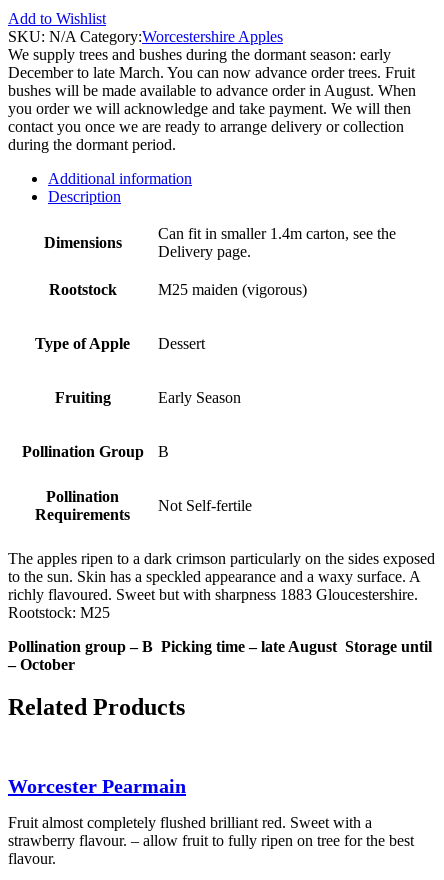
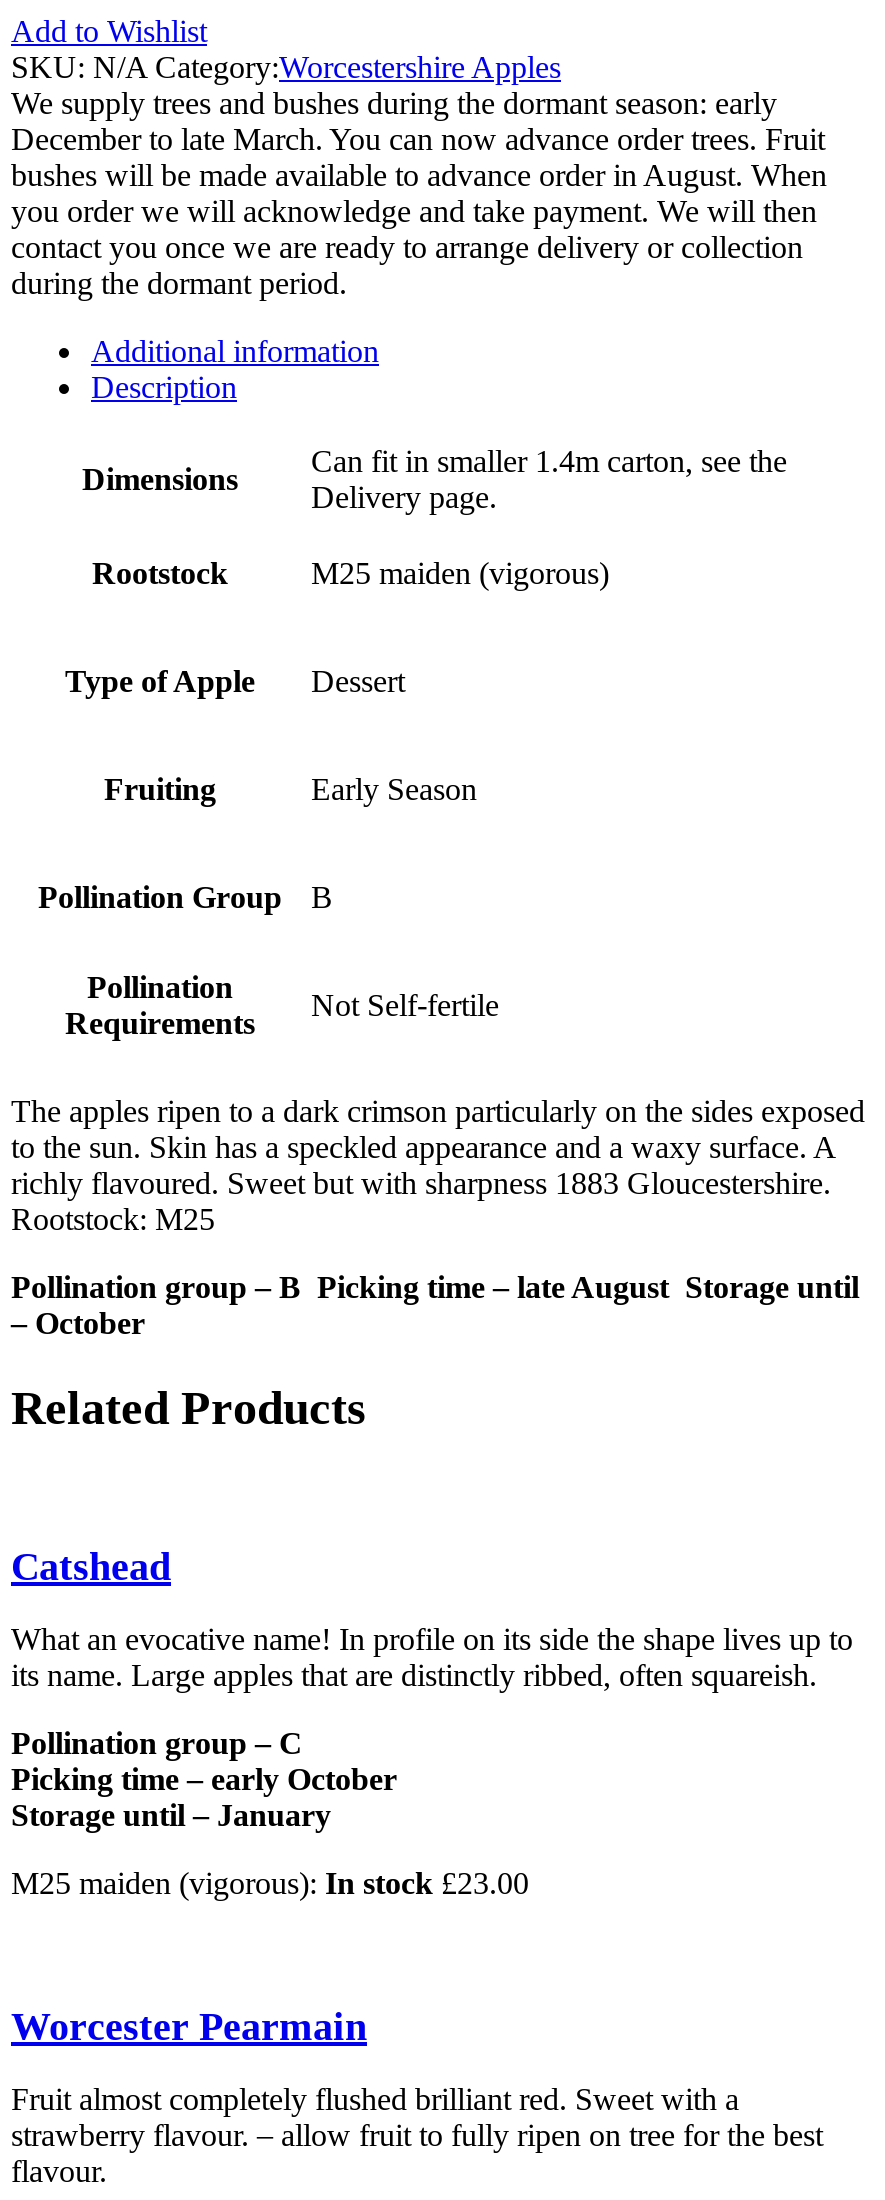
none -> [11,1545,853,1901] Catshead | What an evocative name! In profile on its side the shape lives up to | its name. Large apples that are distinctly ribbed, often squareish. | Pollination group – C | Picking time – early October | Storage until – January | M25 maiden (vigorous): In stock £23.00

